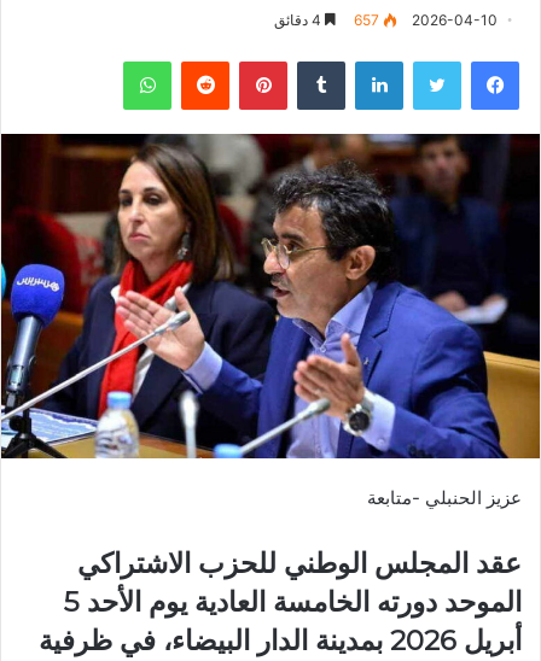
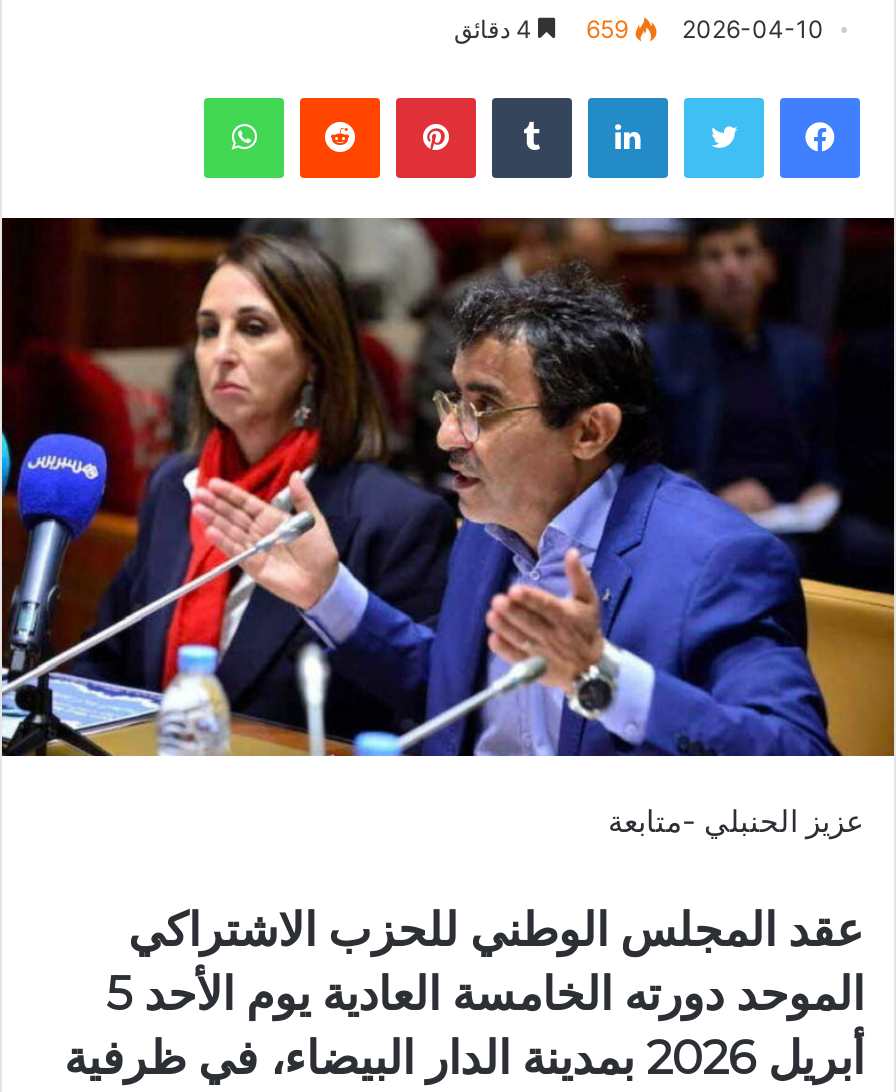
[354,11,379,29] 657 -> [586,14,628,44] 659

